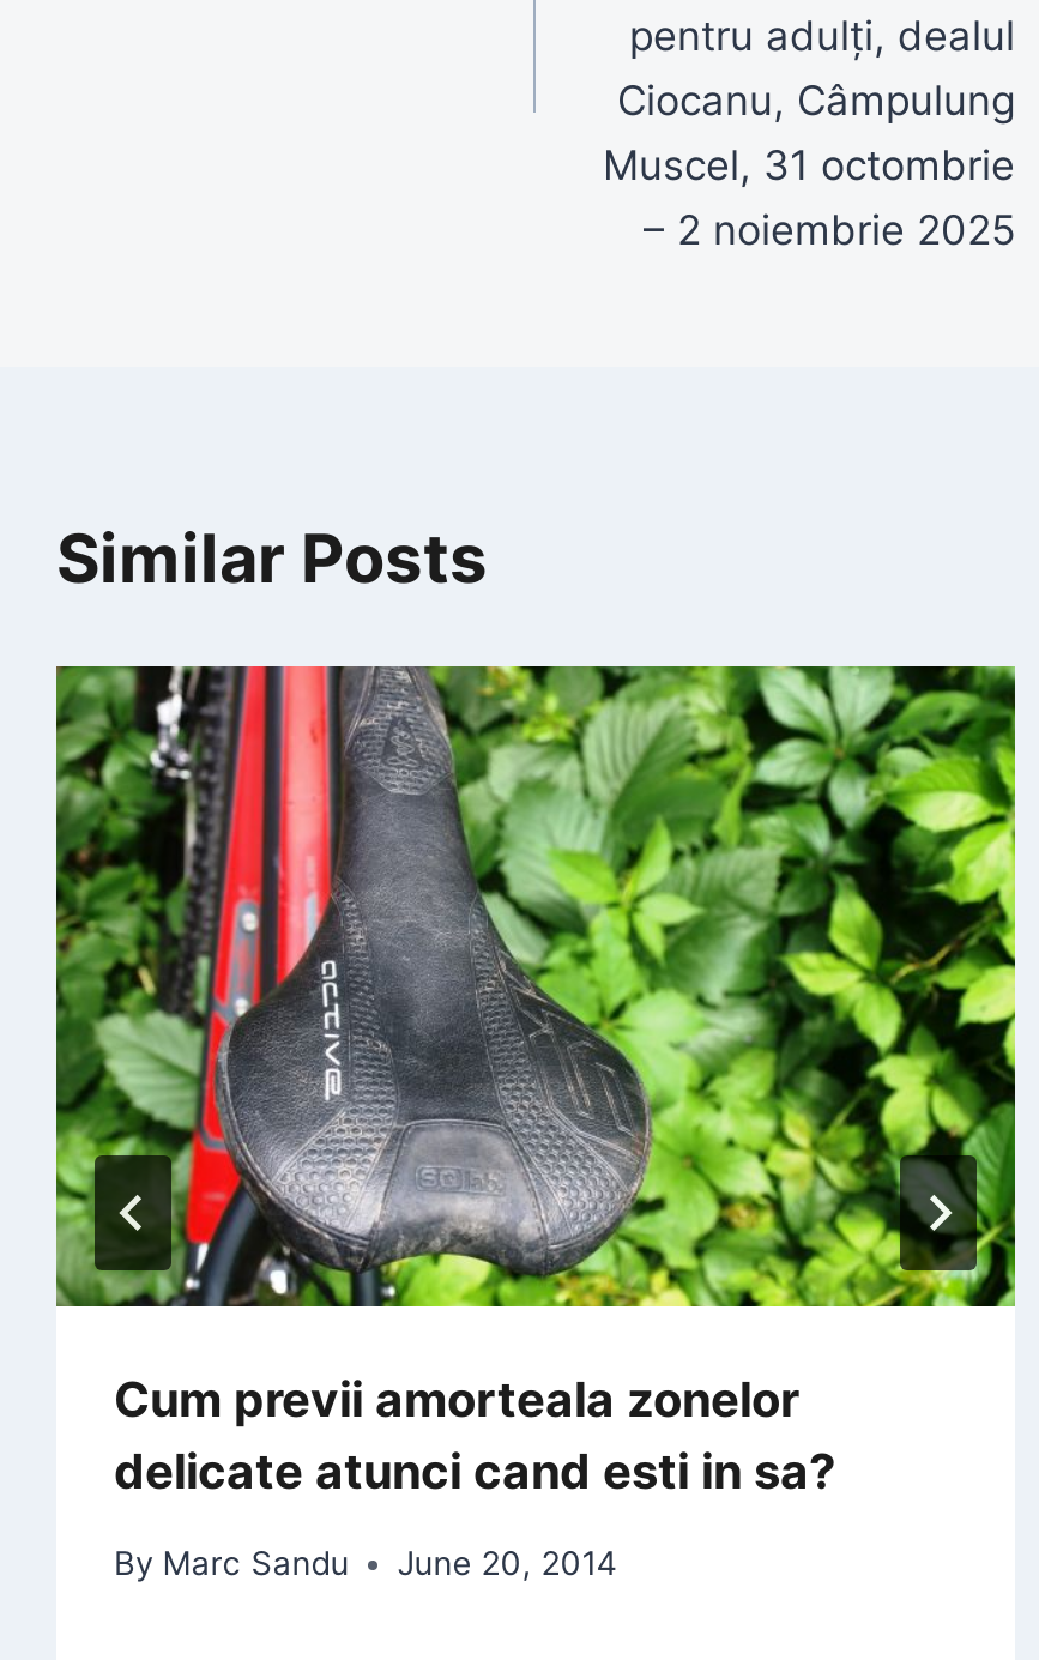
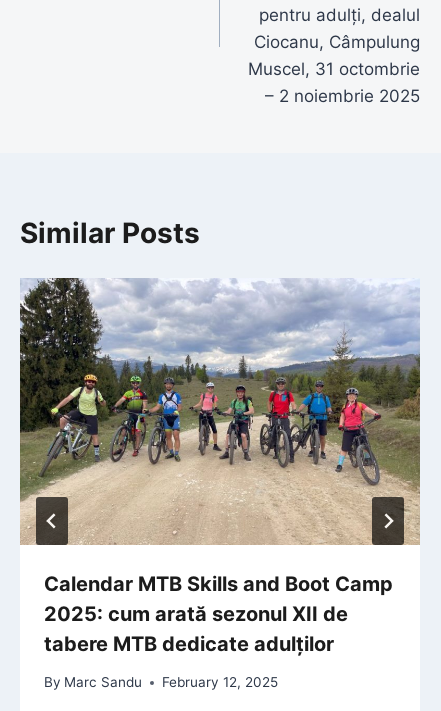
[54,664,1017,1500] [image] | Cum previi amorteala zonelor | delicate atunci cand esti in sa? -> [20,278,421,656] [image] | Calendar MTB Skills and Boot Camp | 2025: cum arată sezonul XII de | tabere MTB dedicate adulților
[114,1545,618,1583] By Marc Sandu June 20, 2014 -> [44,674,278,690] By Marc Sandu February 12, 2025

